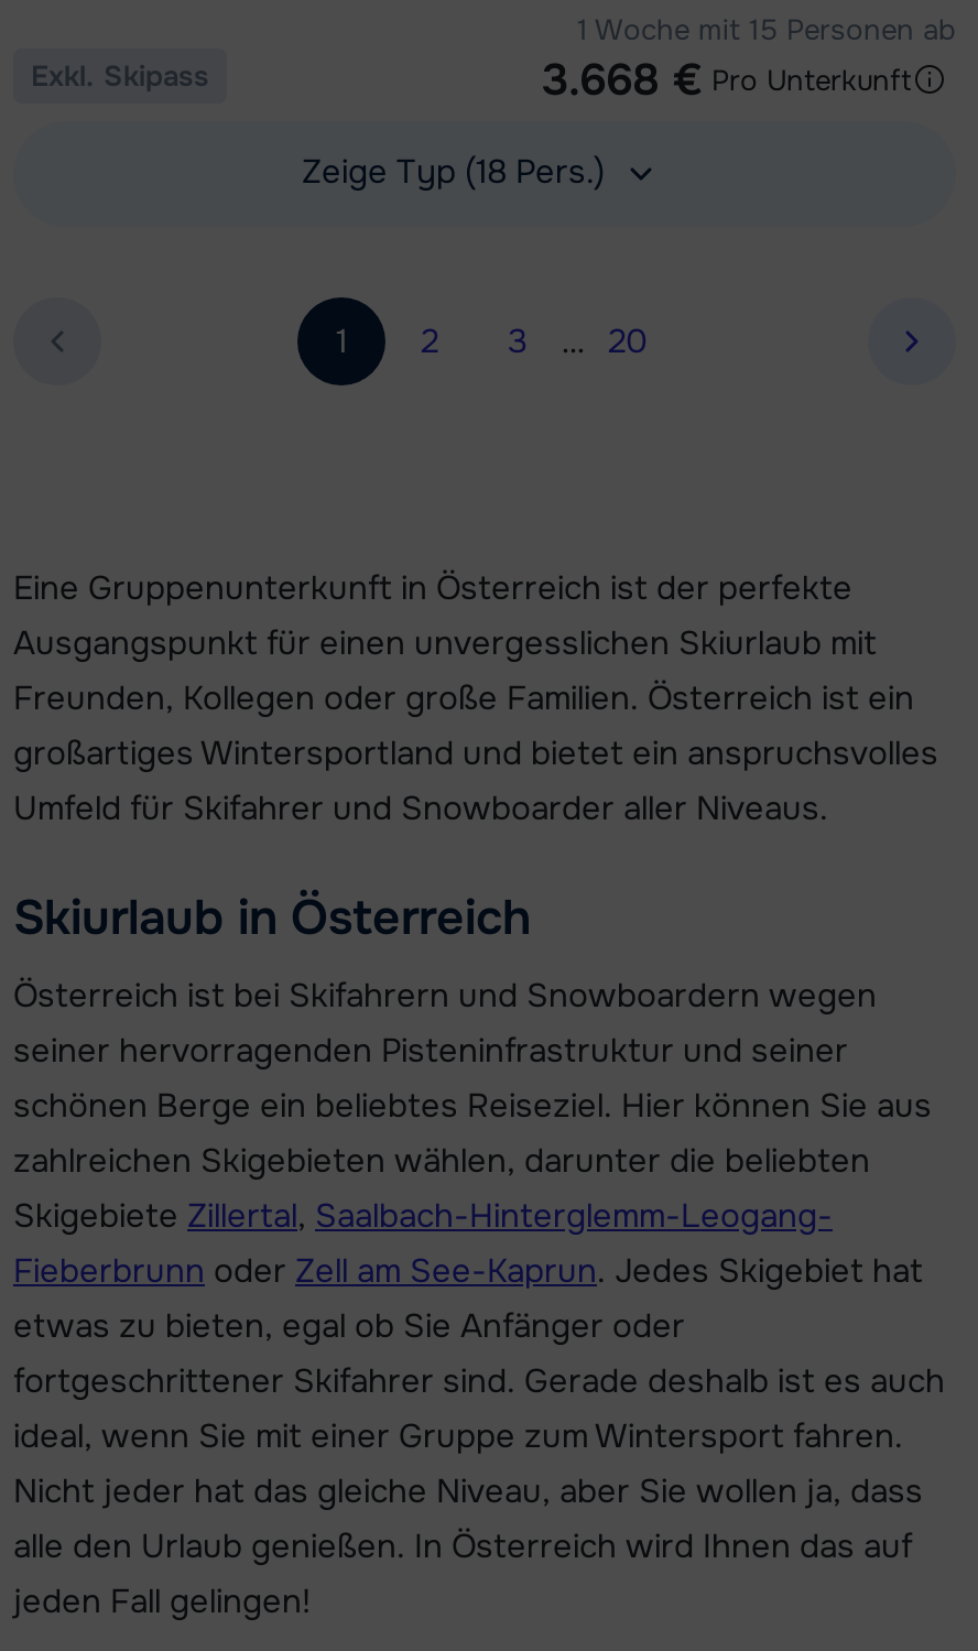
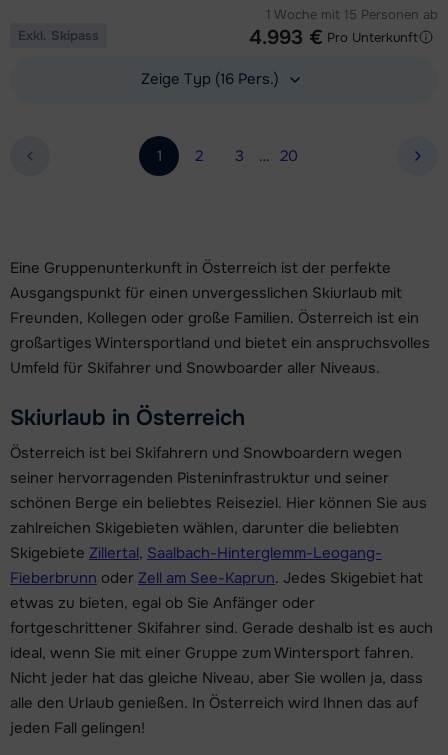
[542,52,912,107] 3.668 € Pro Unterkunft -> [249,25,418,50] 4.993 € Pro Unterkunft
[302,149,615,193] Zeige Typ (18 Pers.) -> [141,69,283,89] Zeige Typ (16 Pers.)

